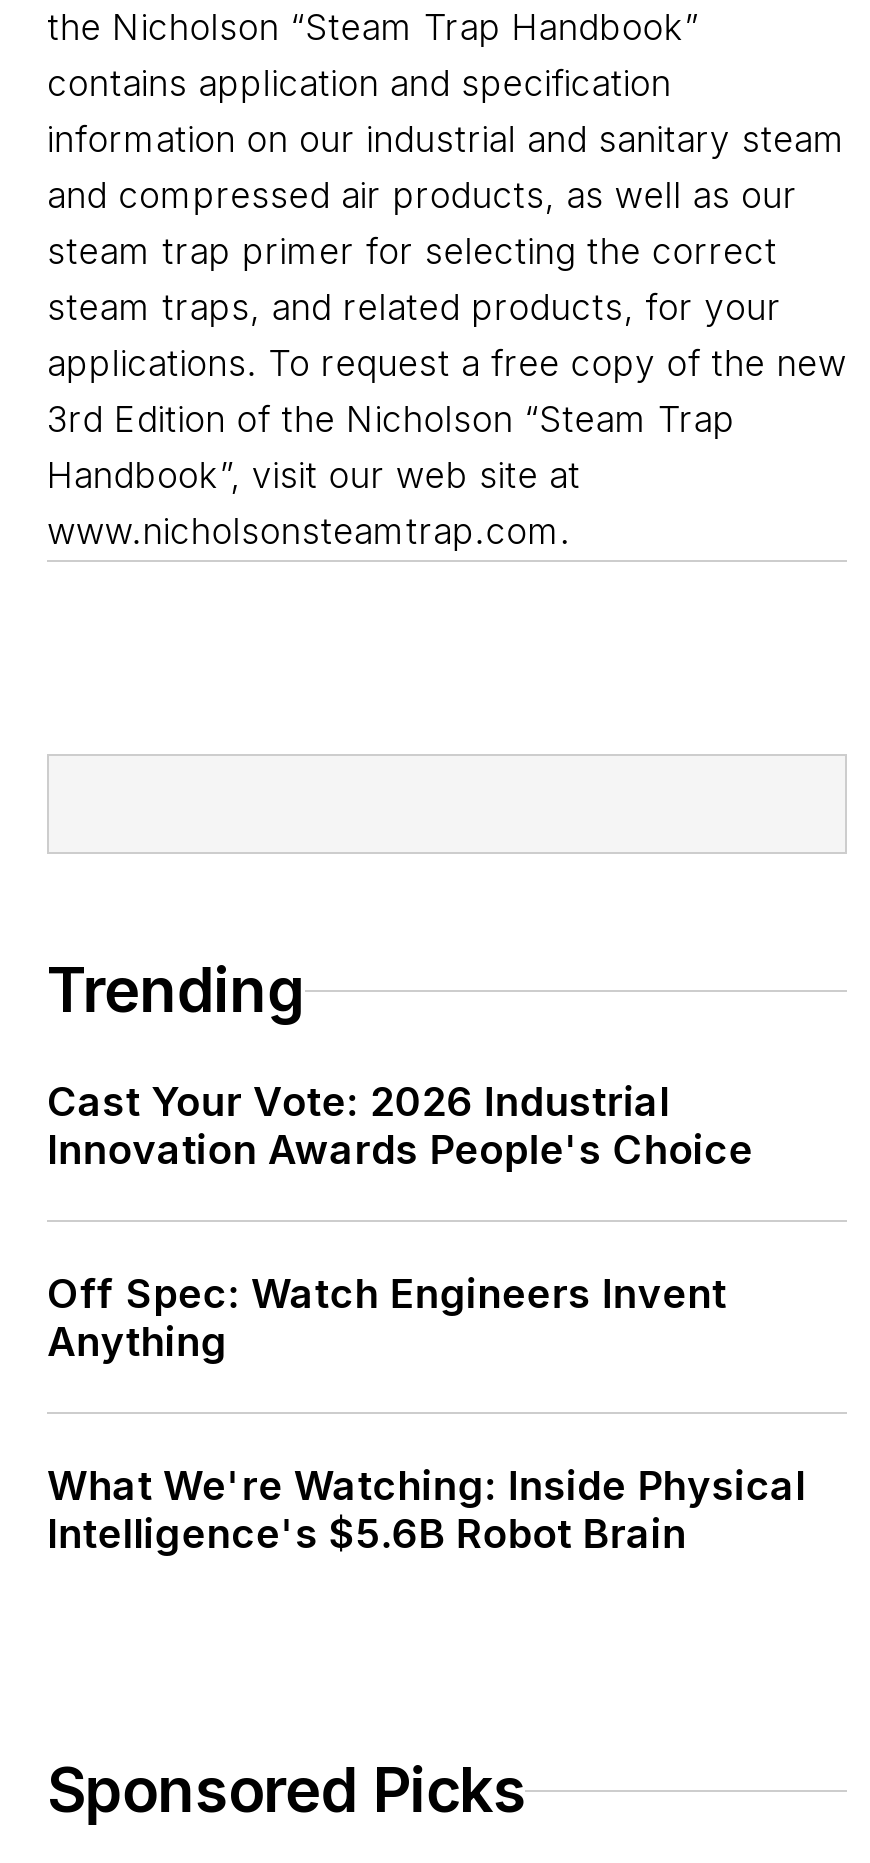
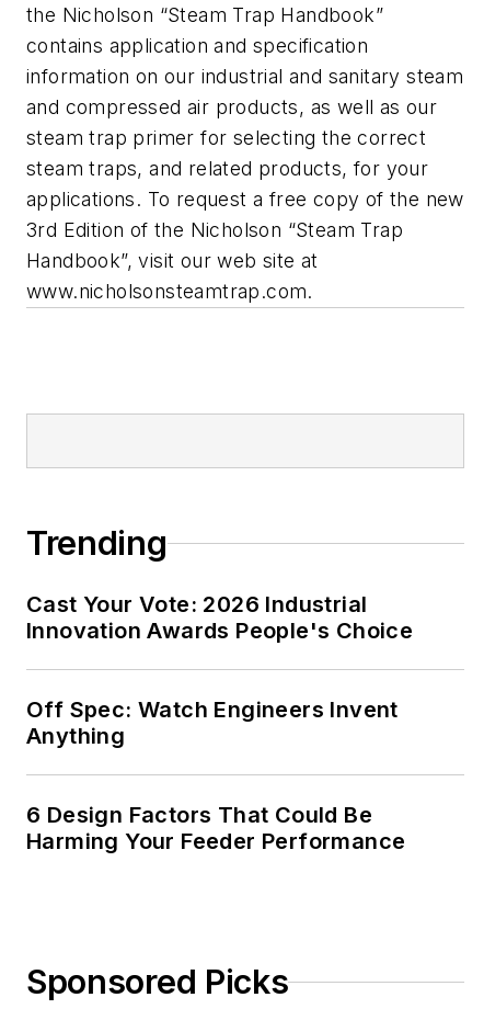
[47,1463,806,1559] What We're Watching: Inside Physical | Intelligence's $5.6B Robot Brain -> [26,802,406,855] 6 Design Factors That Could Be | Harming Your Feeder Performance

